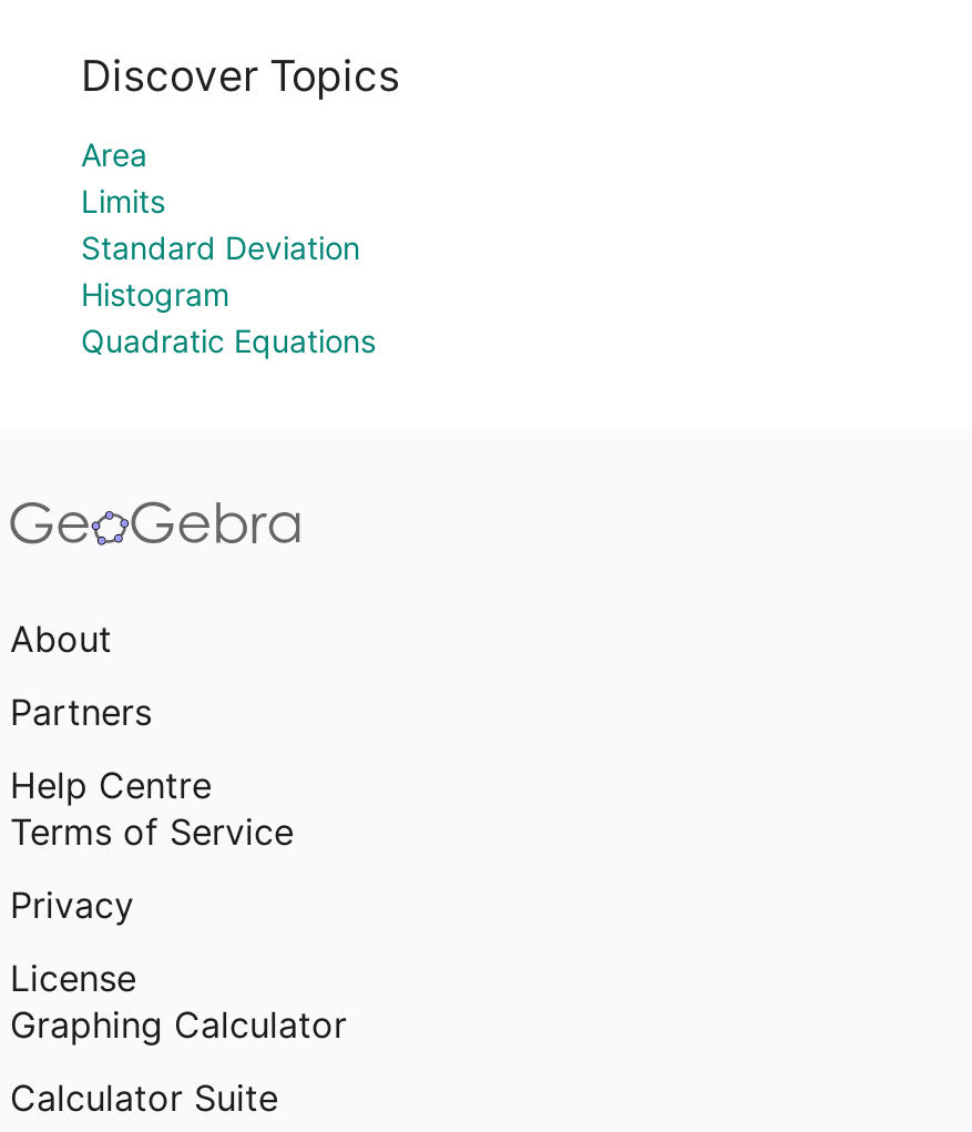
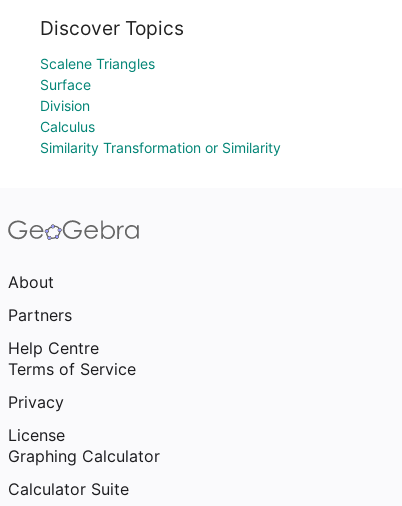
[81,135,376,359] Area | Limits | Standard Deviation | Histogram | Quadratic Equations -> [40,55,281,156] Scalene Triangles | Surface | Division | Calculus | Similarity Transformation or Similarity

